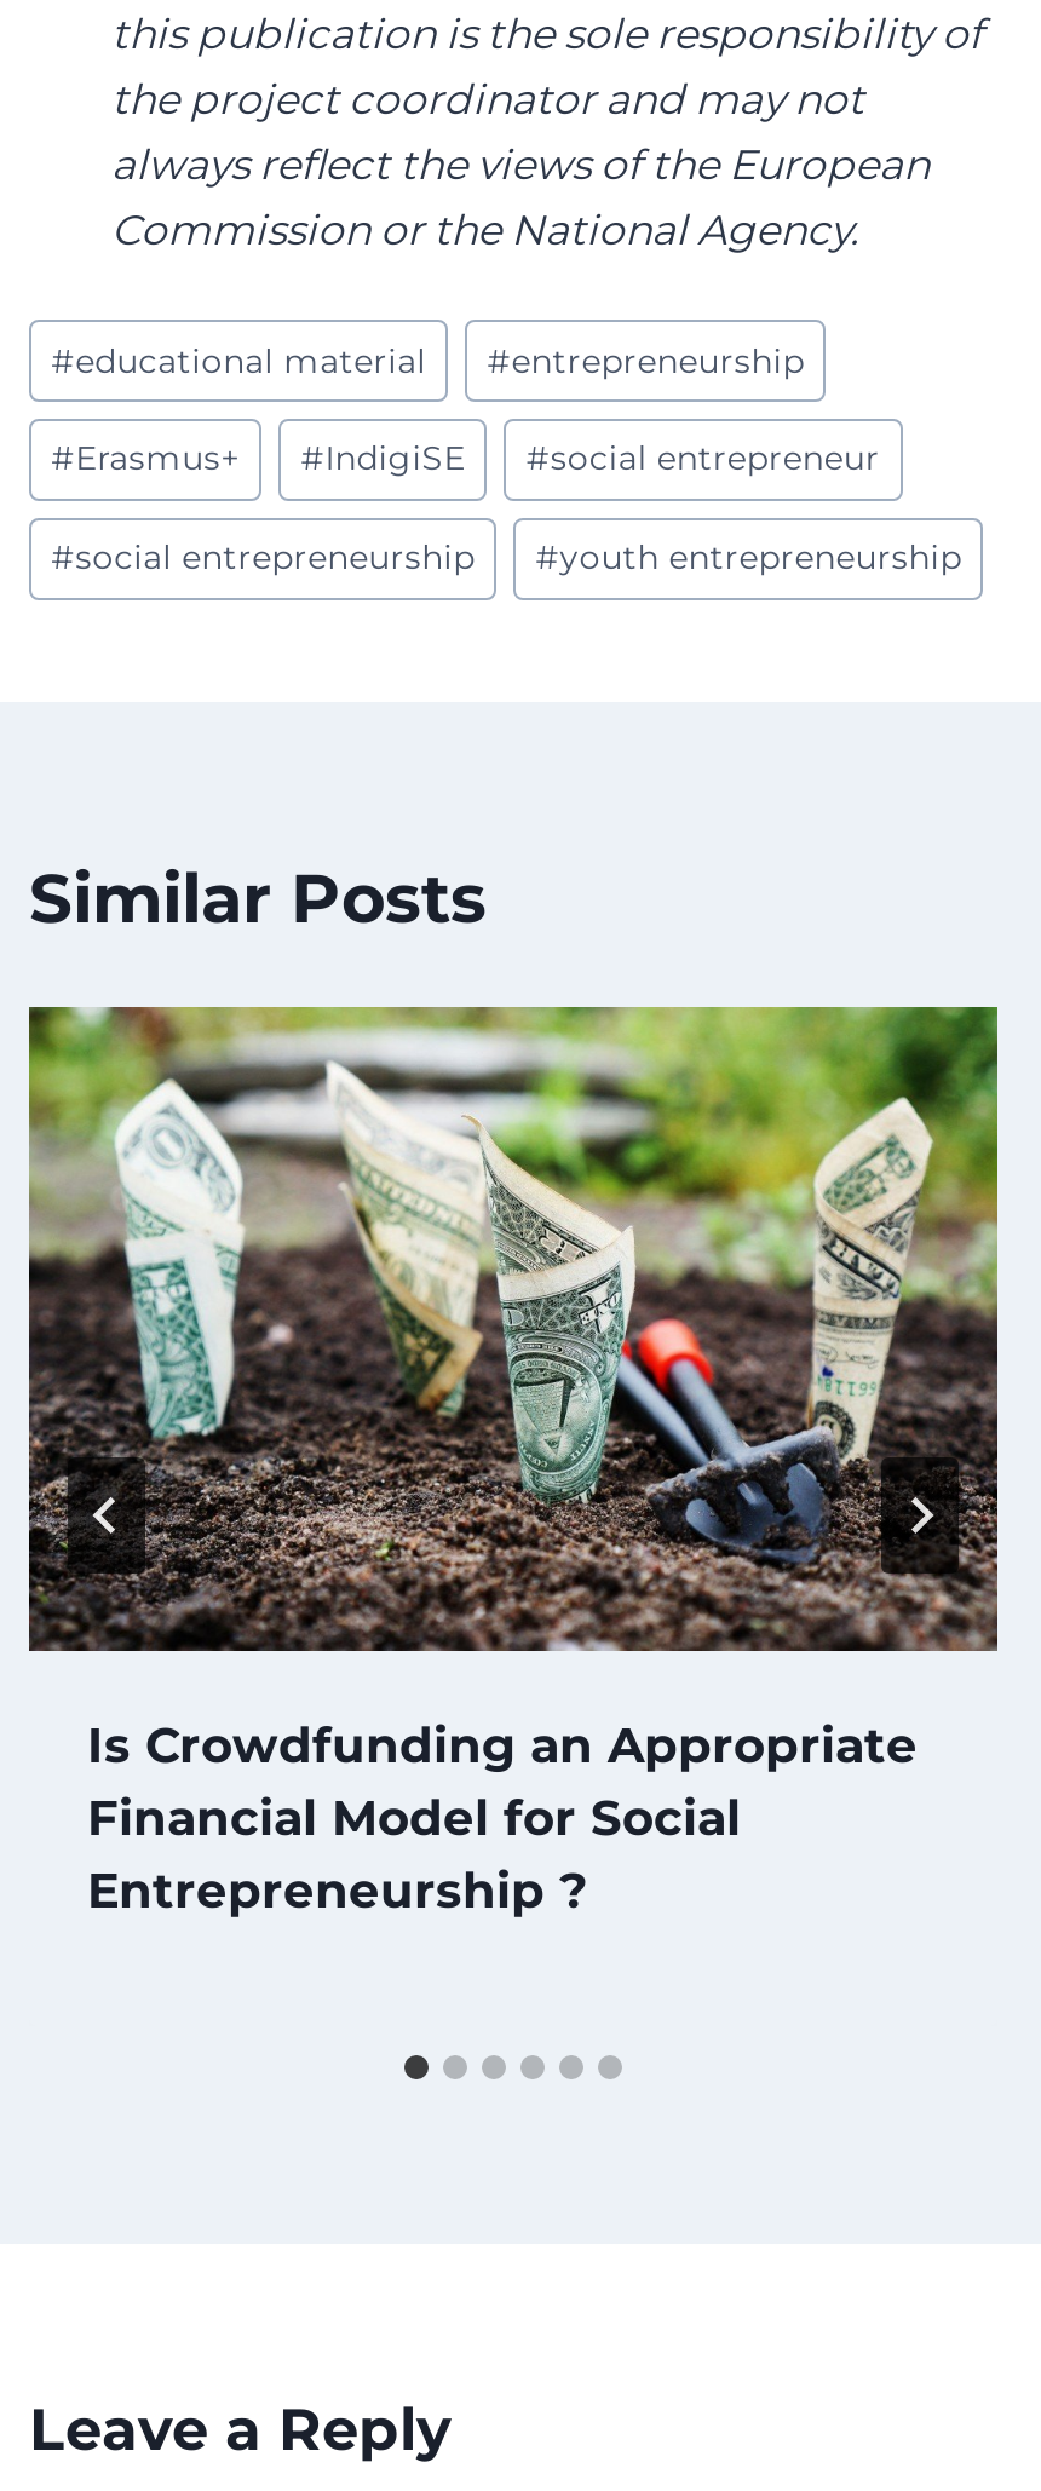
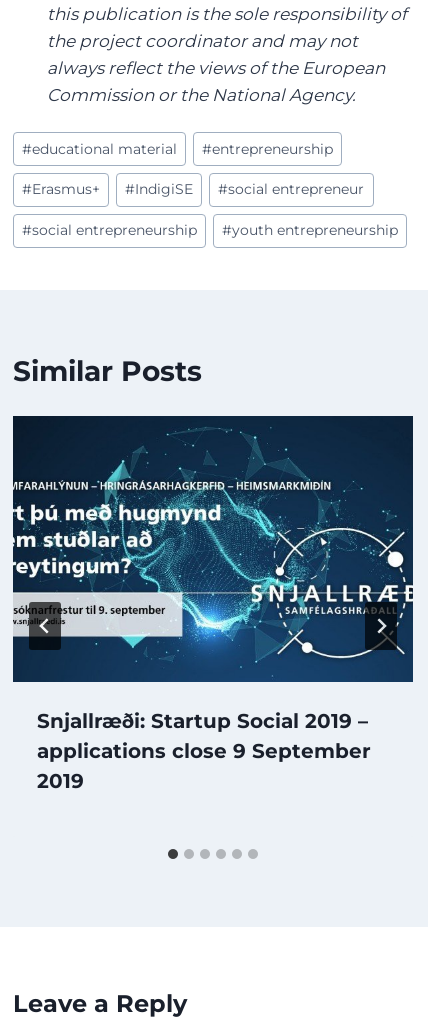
[27,1005,1000,1920] [image] | Is Crowdfunding an Appropriate | Financial Model for Social | Entrepreneurship ? -> [12,415,414,793] [image] | Snjallræði: Startup Social 2019 – | applications close 9 September | 2019

